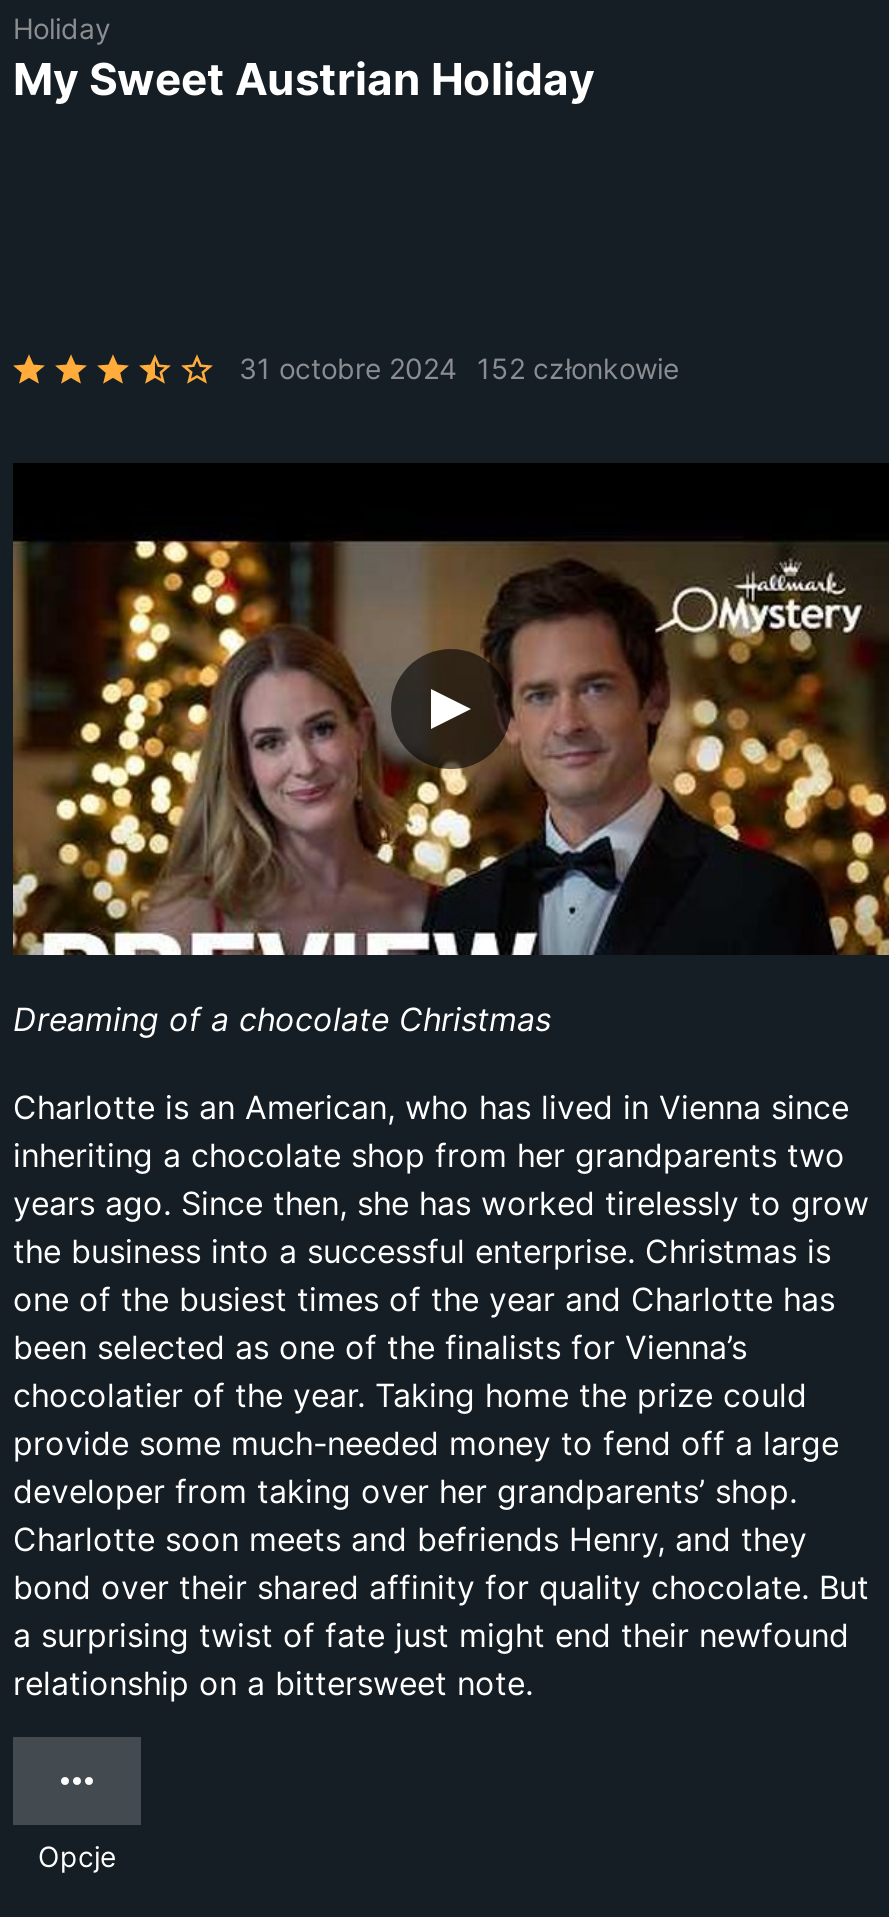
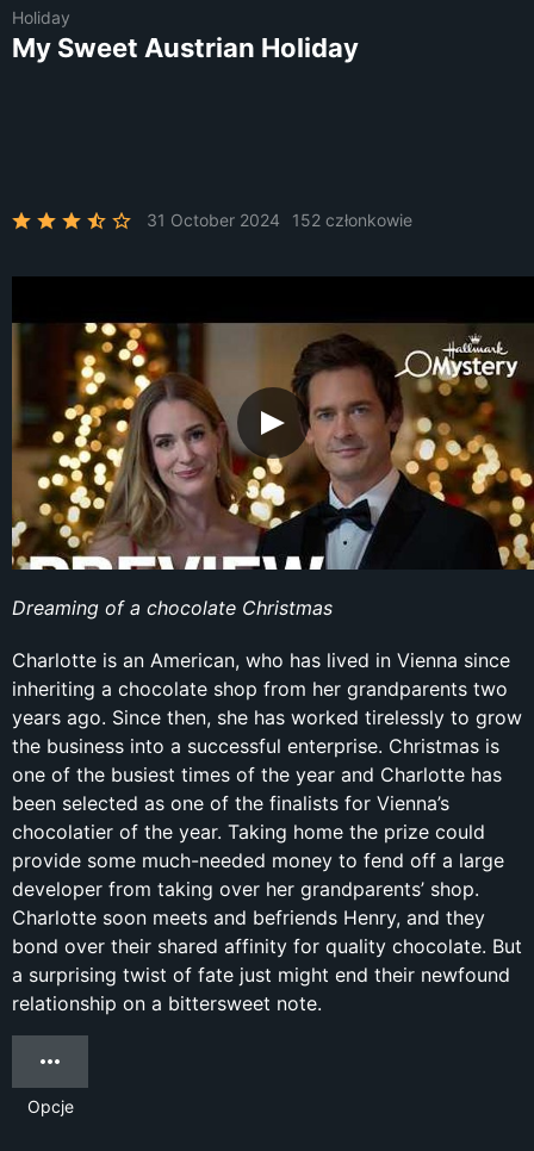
[239,351,679,385] 31 octobre 2024 152 członkowie -> [147,210,412,230] 31 October 2024 152 członkowie

